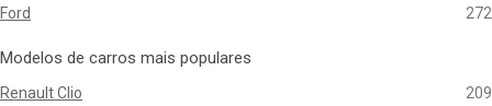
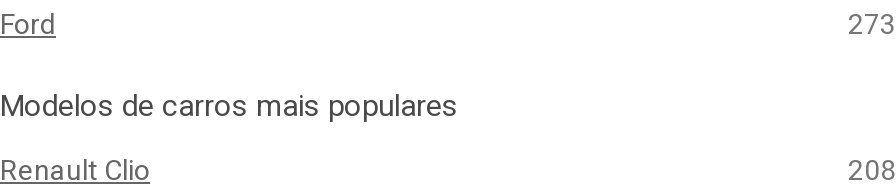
[466,4,492,22] 272 -> [848,8,896,40] 273
[466,84,492,102] 209 -> [848,154,896,186] 208

